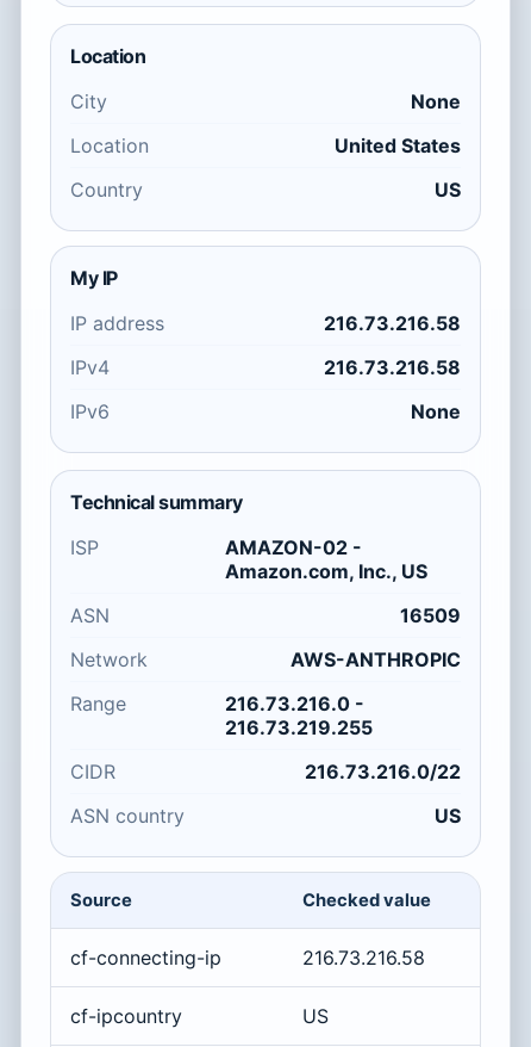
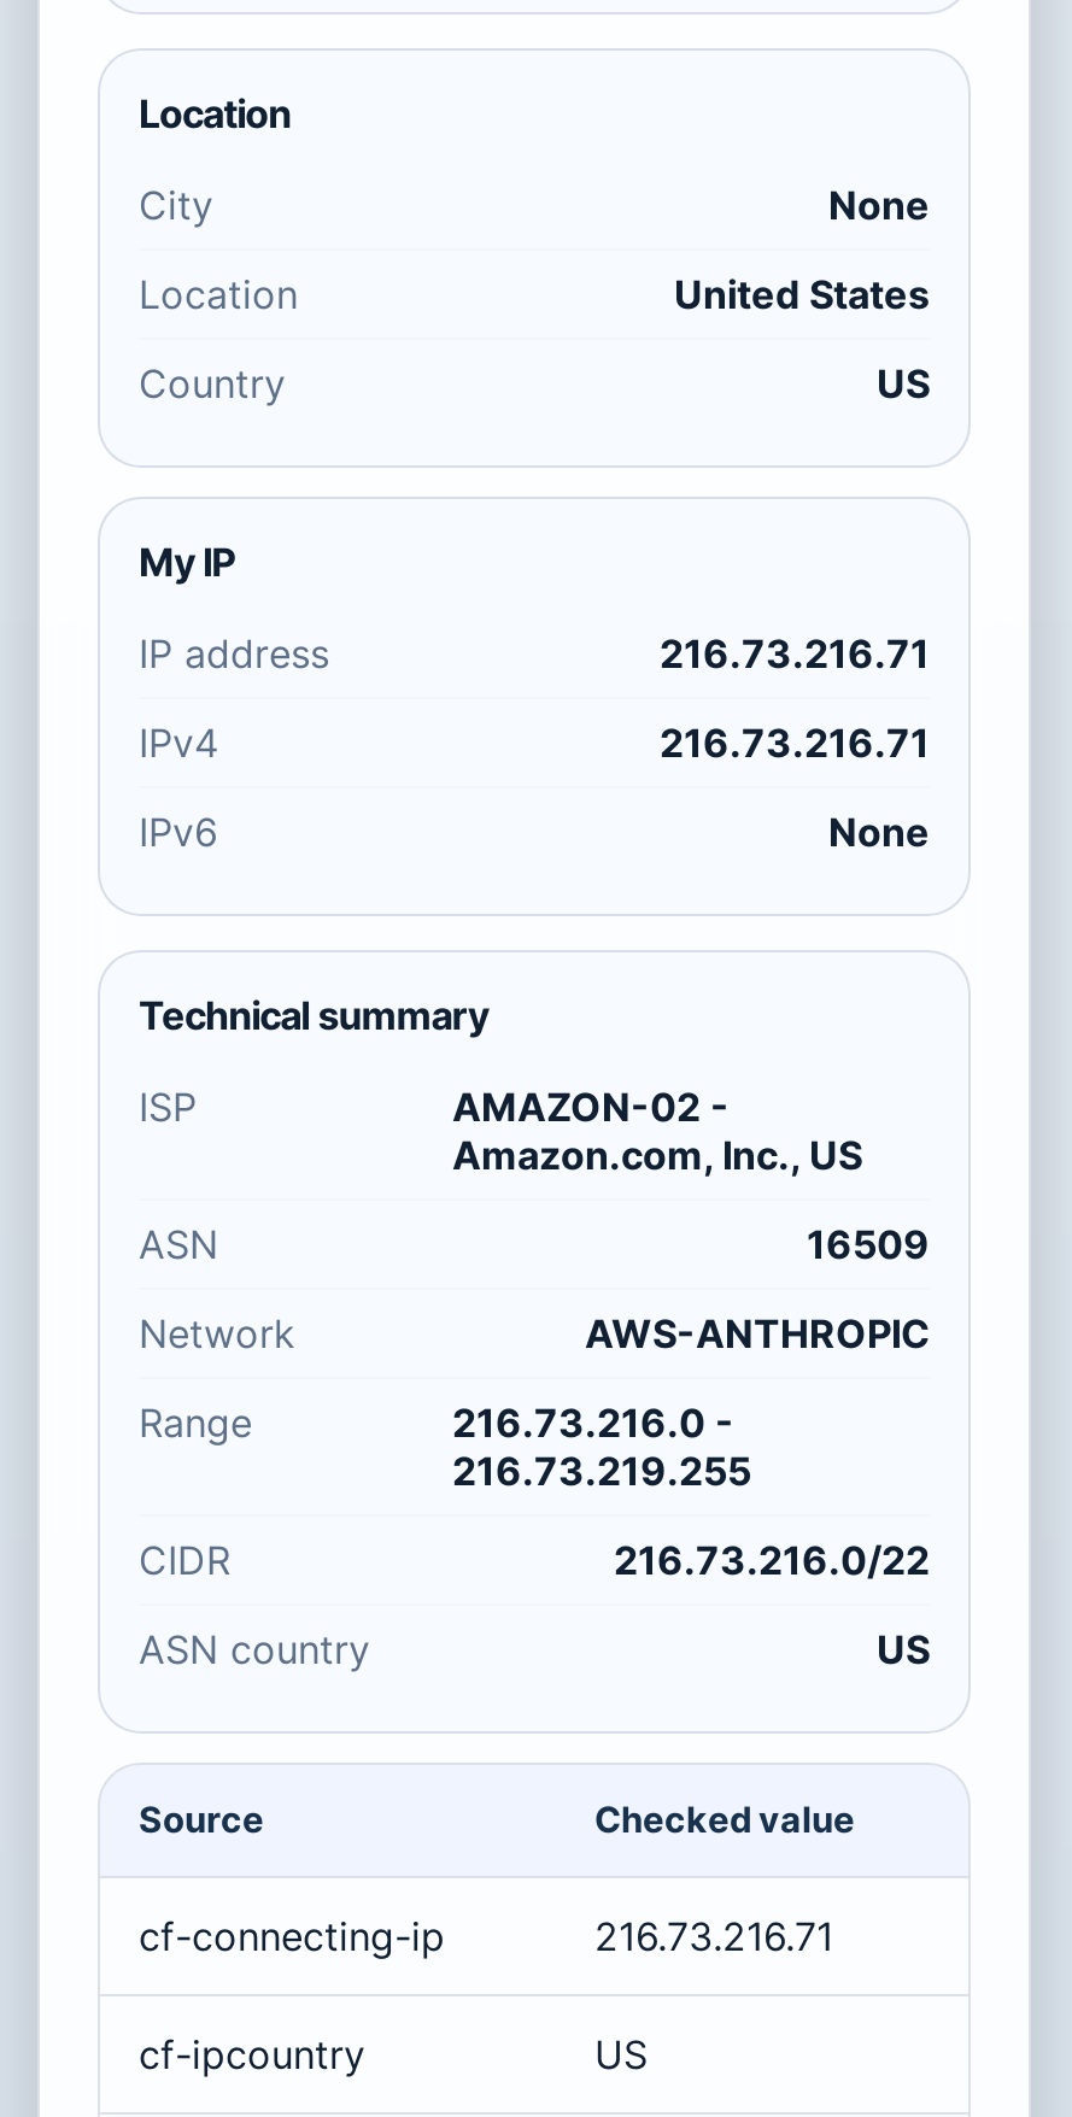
[324,311,461,335] 216.73.216.58 -> [660,629,930,678] 216.73.216.71
[324,355,461,379] 216.73.216.58 -> [660,719,930,767] 216.73.216.71
[302,946,425,969] 216.73.216.58 -> [594,1912,833,1960] 216.73.216.71

